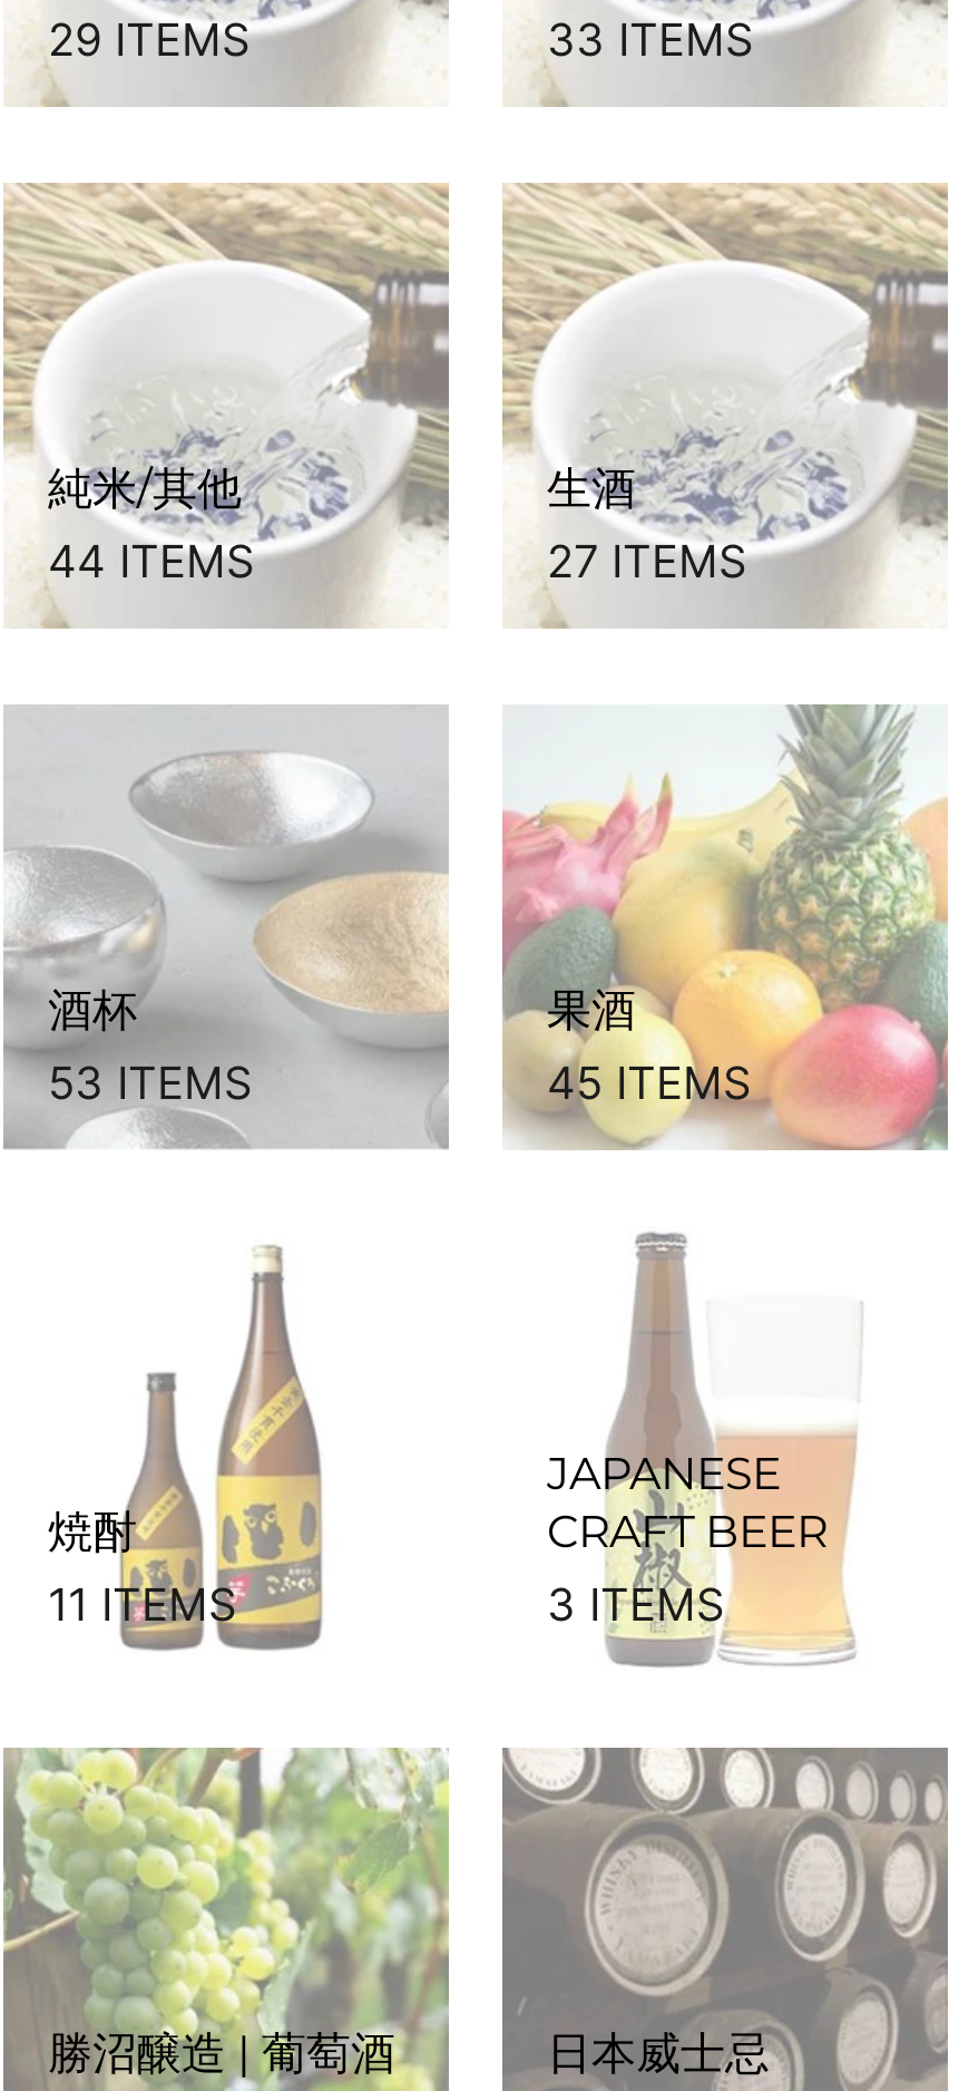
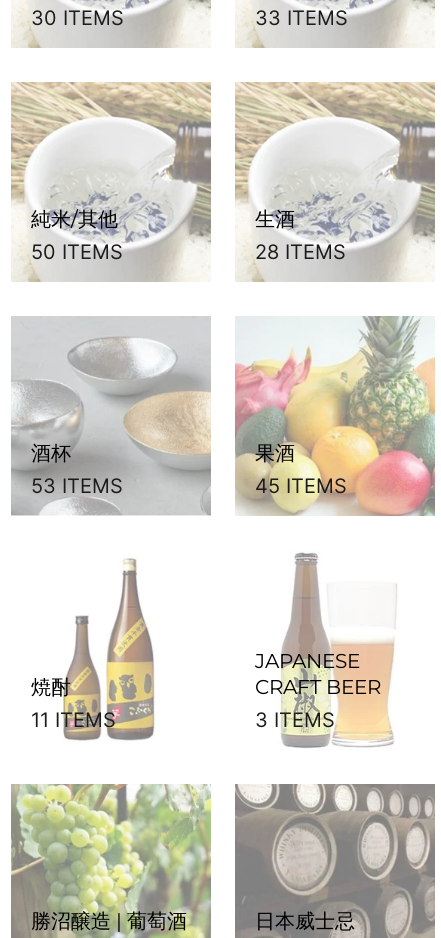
[48,14,251,67] 29 ITEMS -> [31,6,124,30] 30 ITEMS
[48,535,255,589] 44 ITEMS -> [31,240,123,264] 50 ITEMS
[547,535,747,589] 27 ITEMS -> [255,240,346,264] 28 ITEMS

